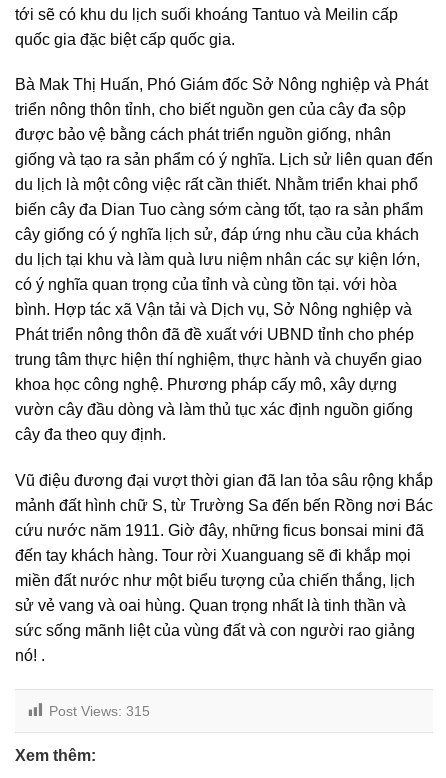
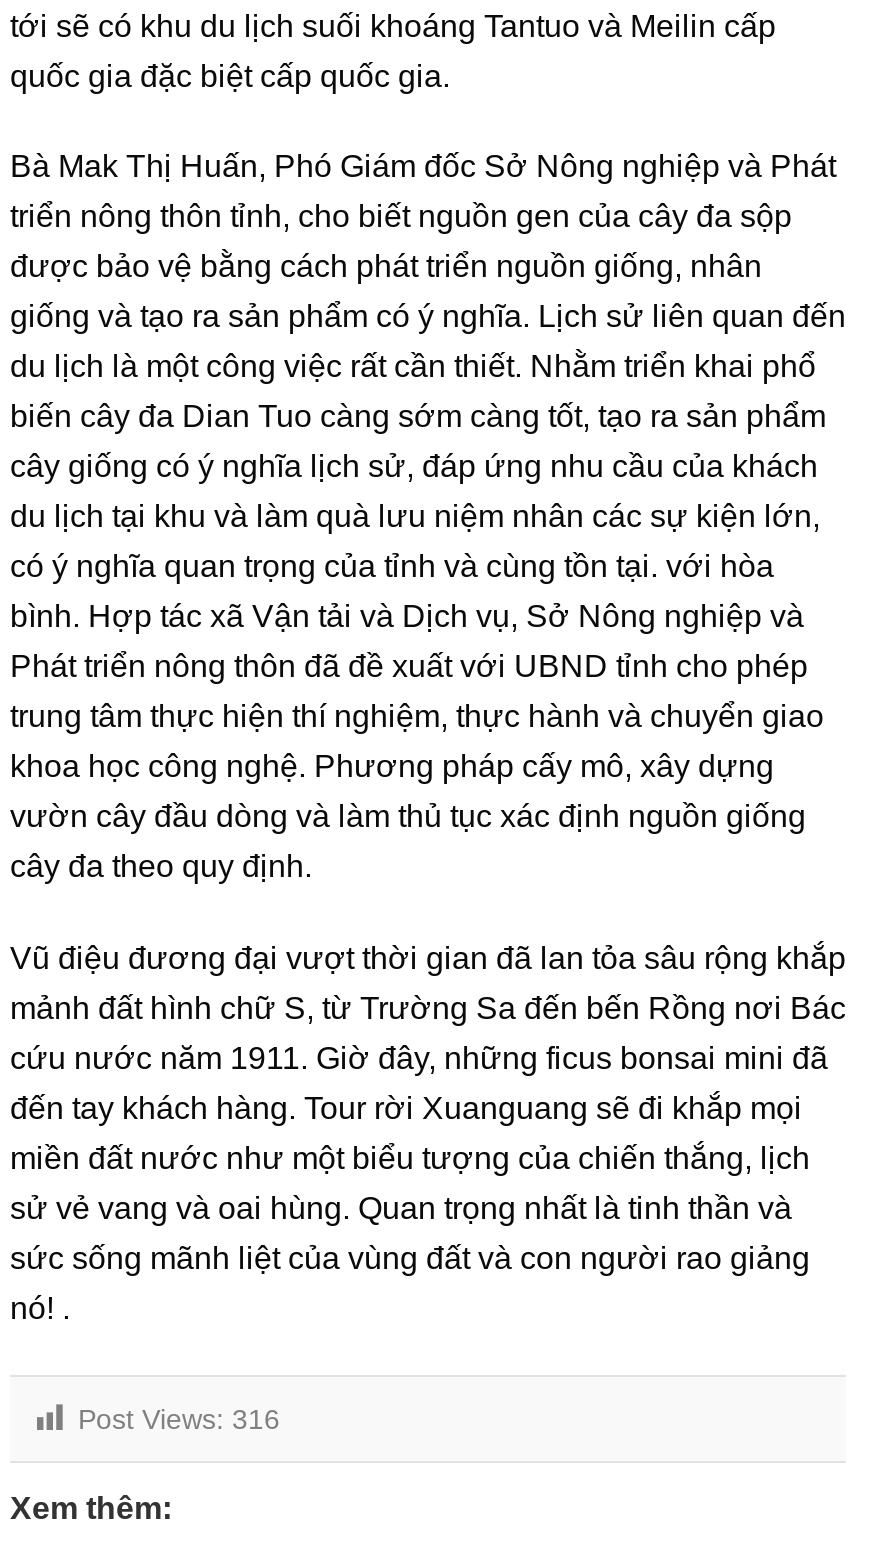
[49,703,150,719] Post Views: 315 -> [78,1403,280,1435] Post Views: 316

